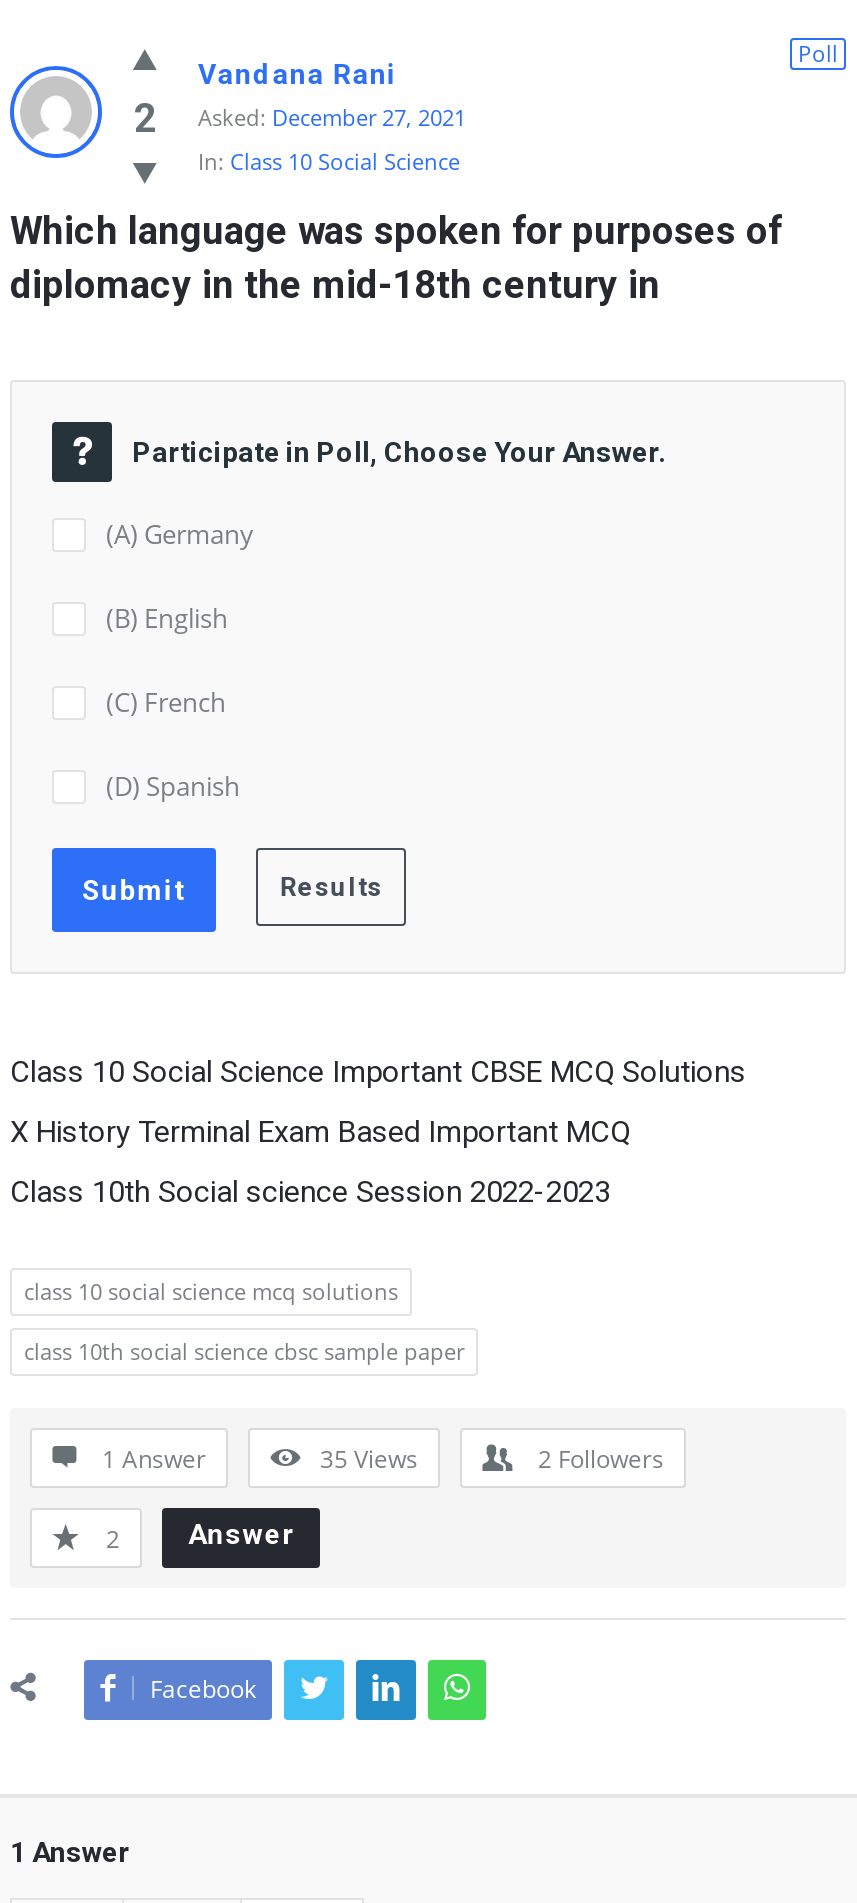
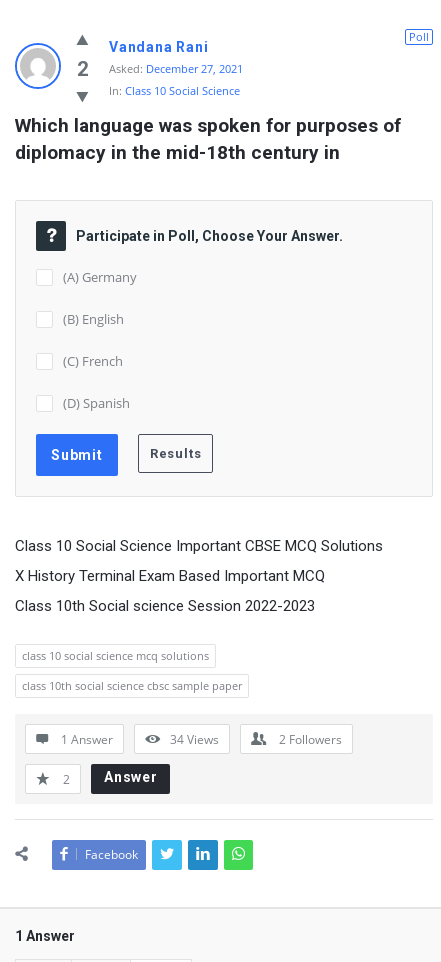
[320,1442,418,1476] 35 Views -> [170,731,219,748] 34 Views

